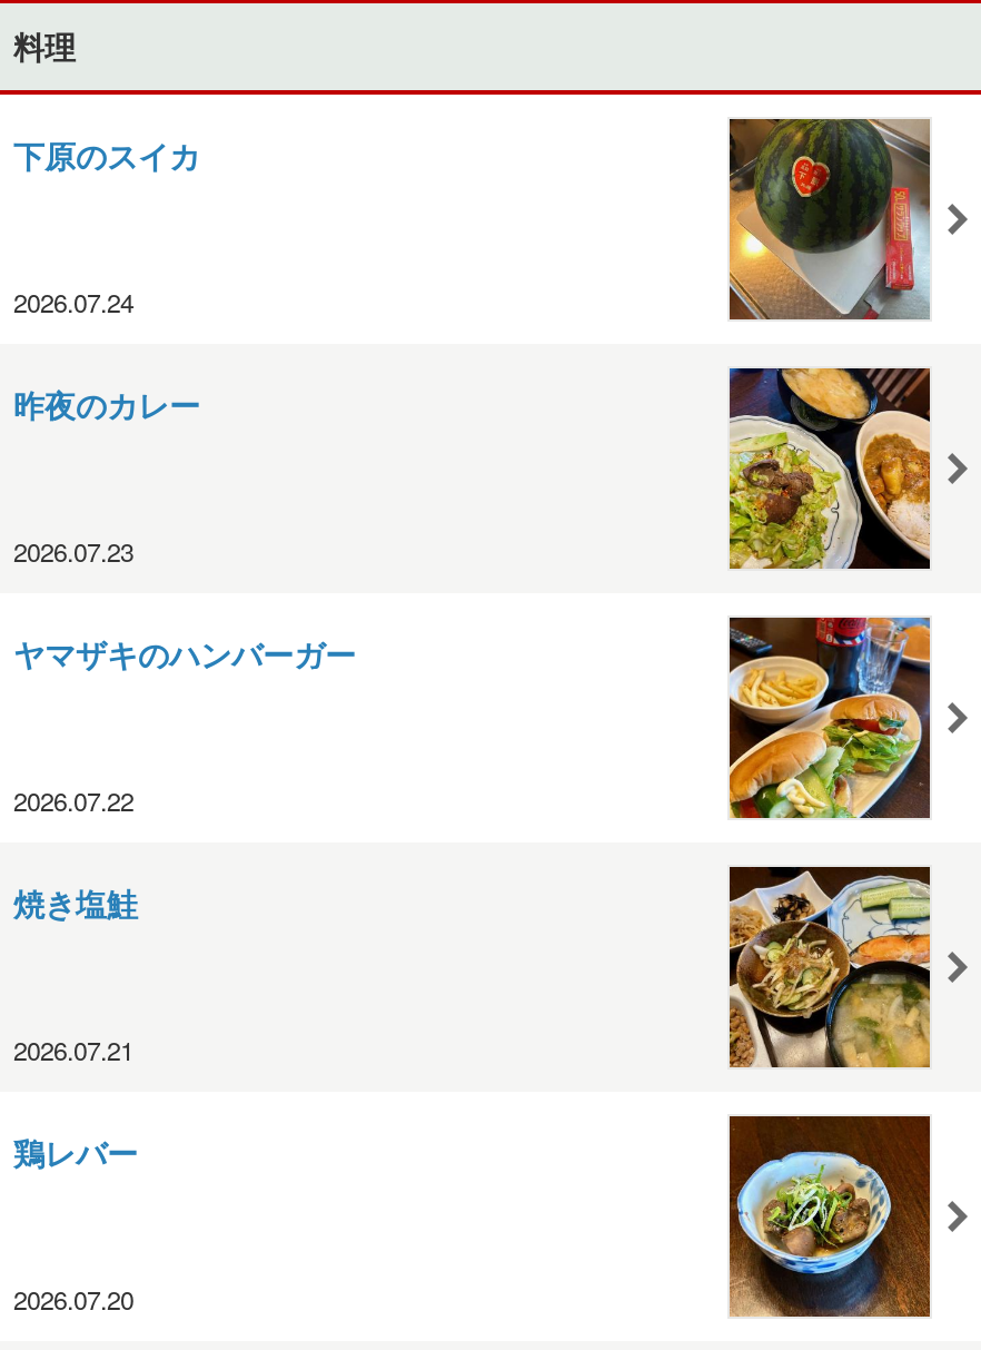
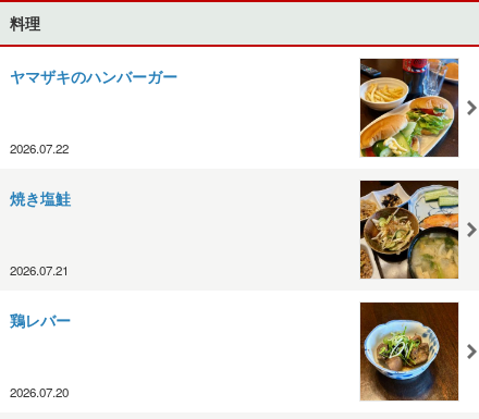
[13,132,200,568] 下原のスイカ | 2026.07.24 | 昨夜のカレー | 2026.07.23 -> none
[727,119,932,322] [image] -> none
[727,366,932,571] [image] -> none

